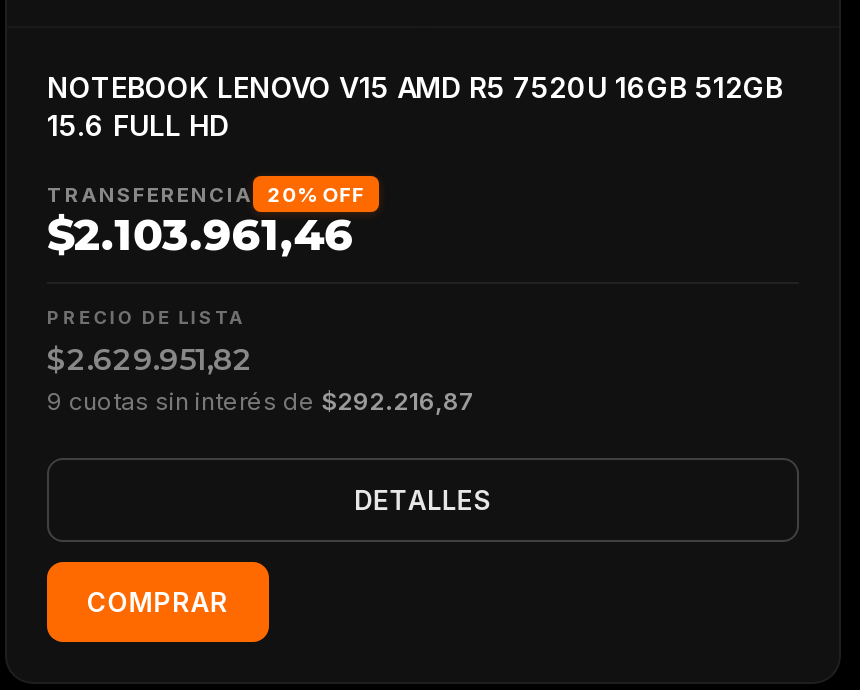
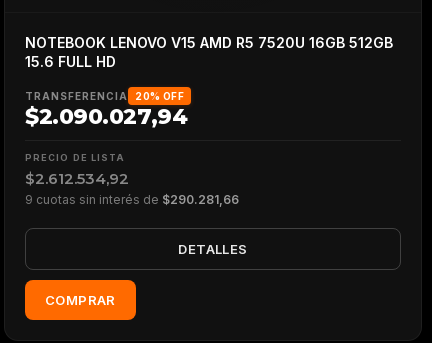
[47,209,354,263] $2.103.961,46 -> [25,103,187,130] $2.090.027,94
[47,339,253,377] $2.629.951,82 -> [25,169,129,188] $2.612.534,92
[47,387,475,417] 9 cuotas sin interés de $292.216,87 -> [25,192,239,207] 9 cuotas sin interés de $290.281,66

